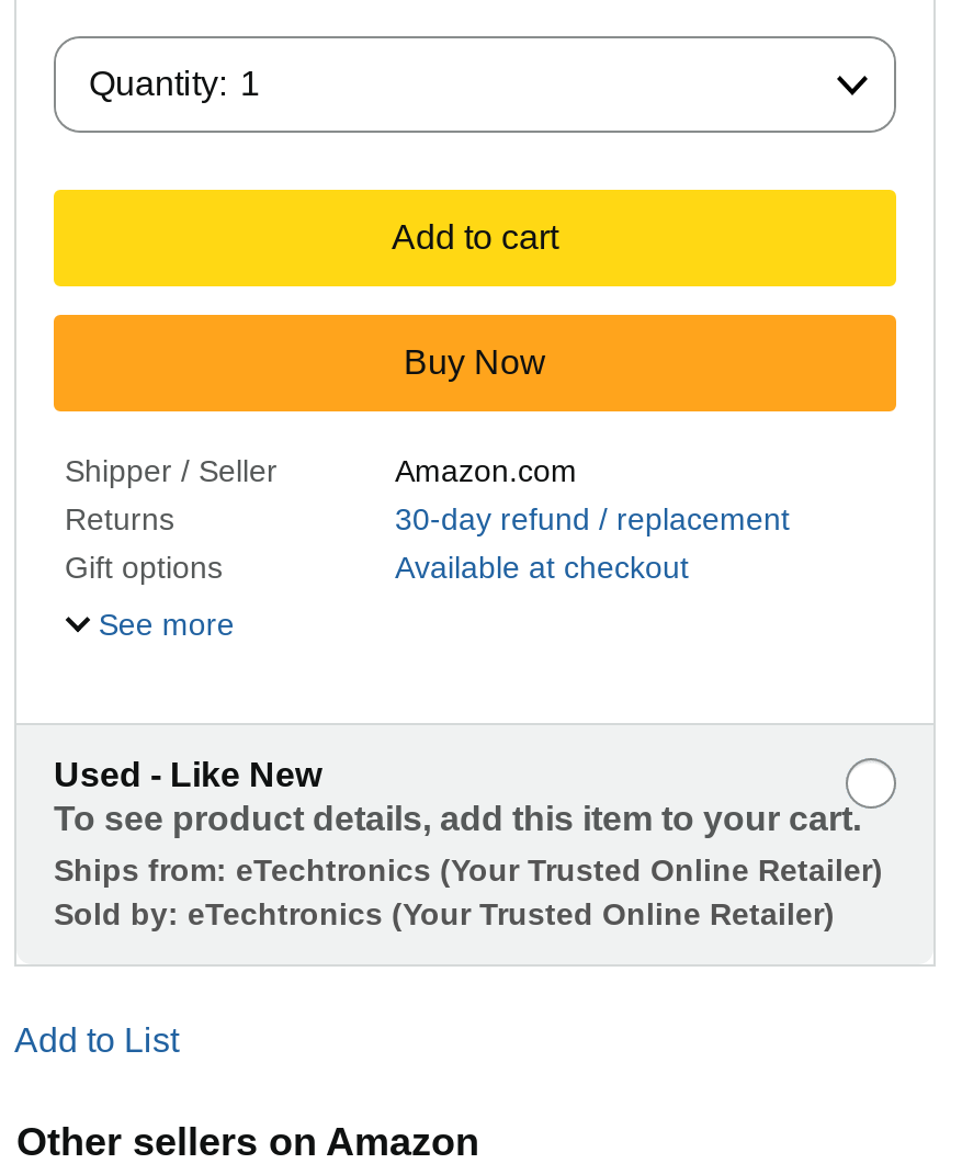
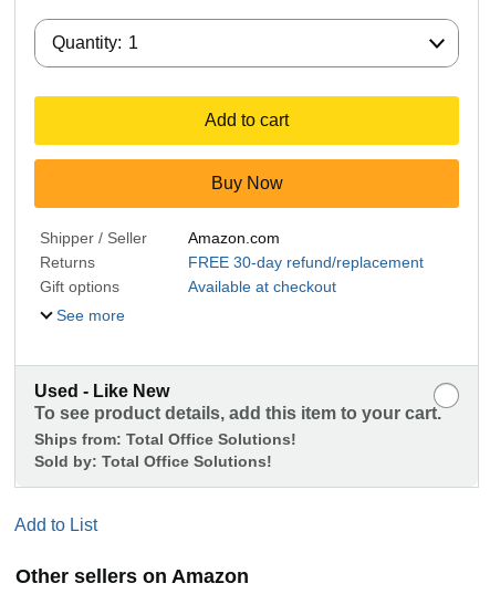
[395,502,790,537] 30-day refund / replacement -> [188,253,424,271] FREE 30-day refund/replacement
[54,853,883,932] Ships from: eTechtronics (Your Trusted Online Retailer) | Sold by: eTechtronics (Your Trusted Online Retailer) -> [34,430,296,470] Ships from: Total Office Solutions! | Sold by: Total Office Solutions!

